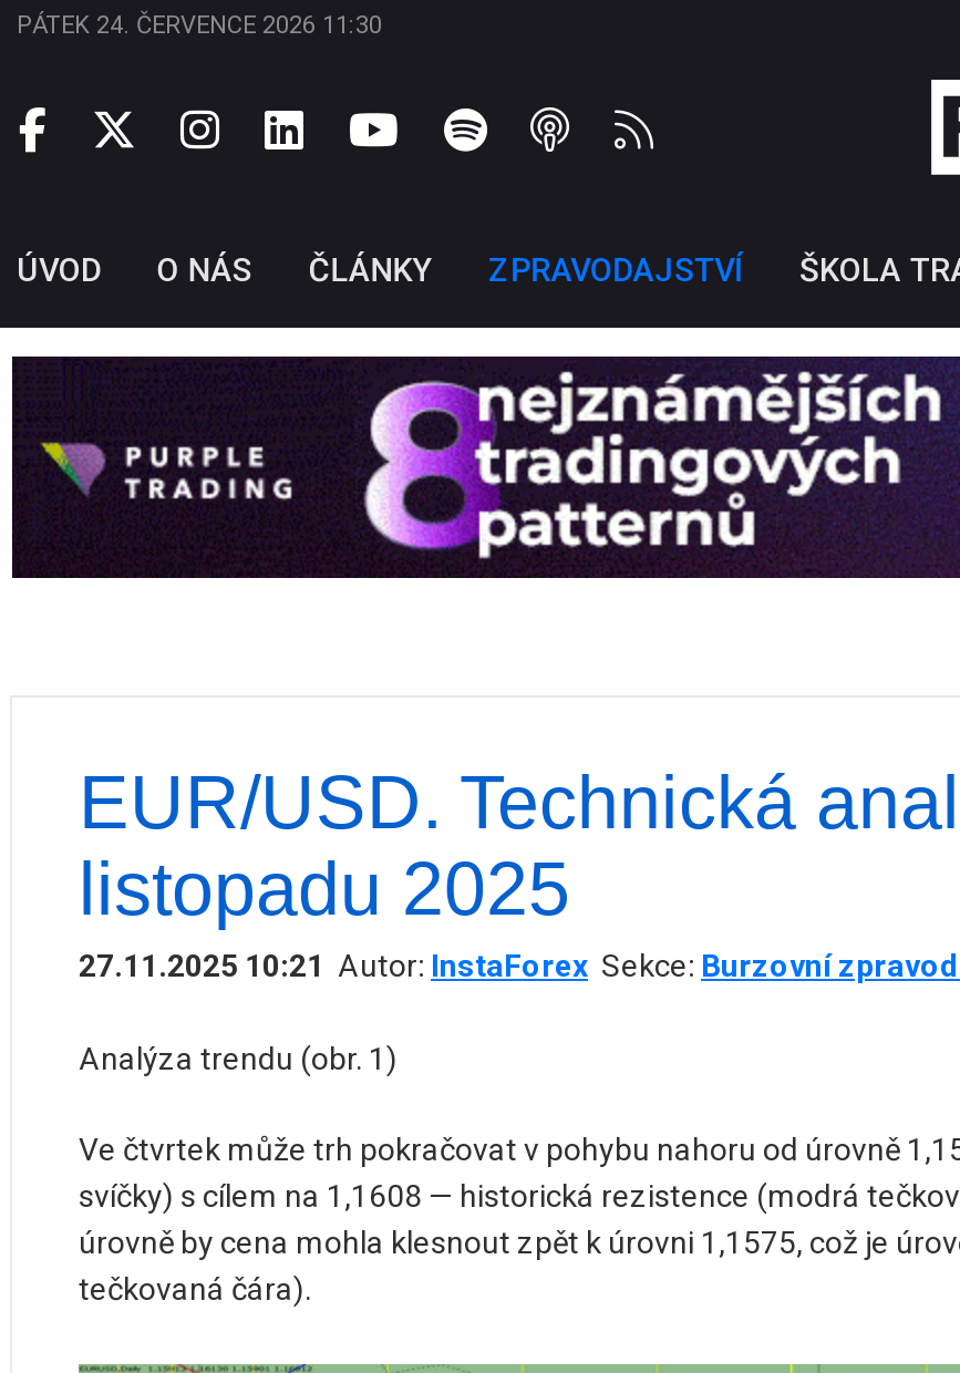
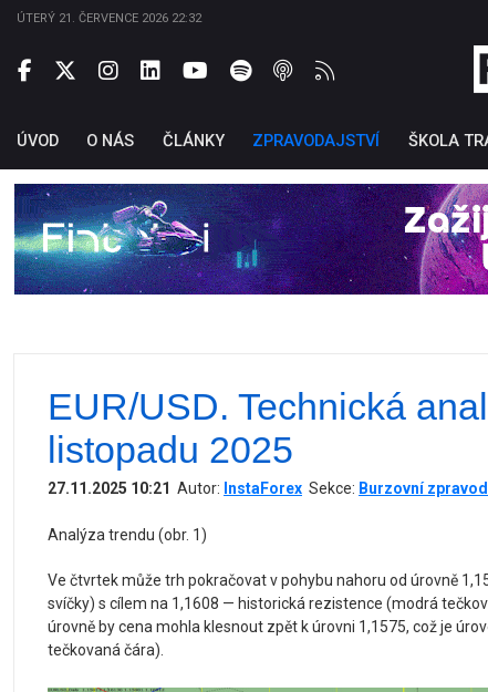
[17,11,382,40] PÁTEK 24. ČERVENCE 2026 11:30 -> [17,11,201,25] ÚTERÝ 21. ČERVENCE 2026 22:32
[10,354,953,580] [image] -> [13,183,485,296] [image]

